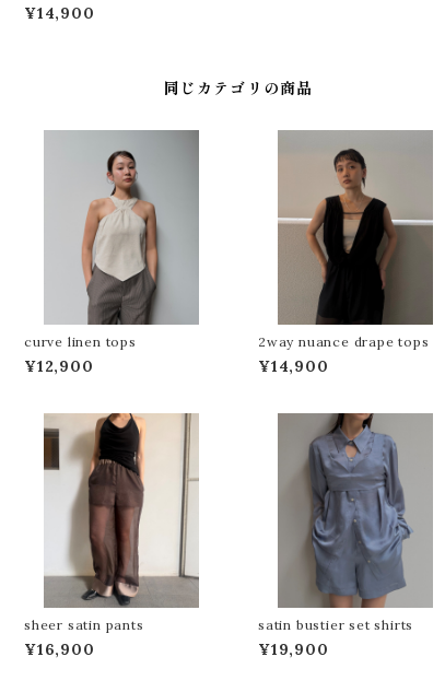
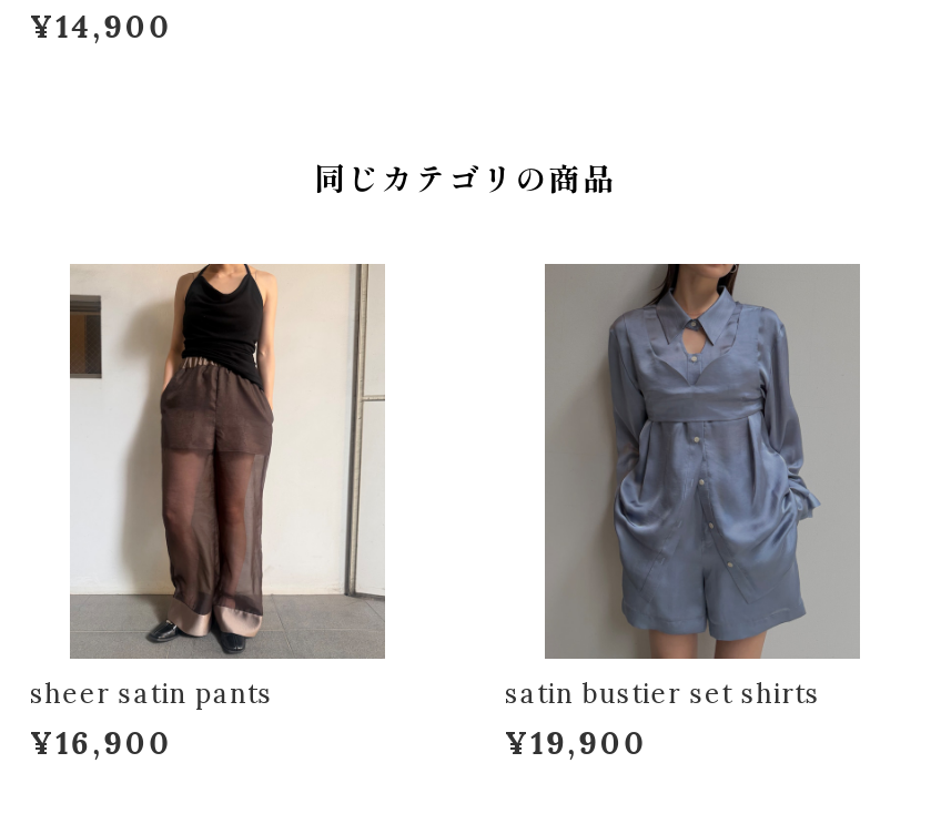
[24,130,199,376] [image] | curve linen tops | ¥12,900 -> none
[258,131,433,376] [image] | 2way nuance drape tops | ¥14,900 -> none

